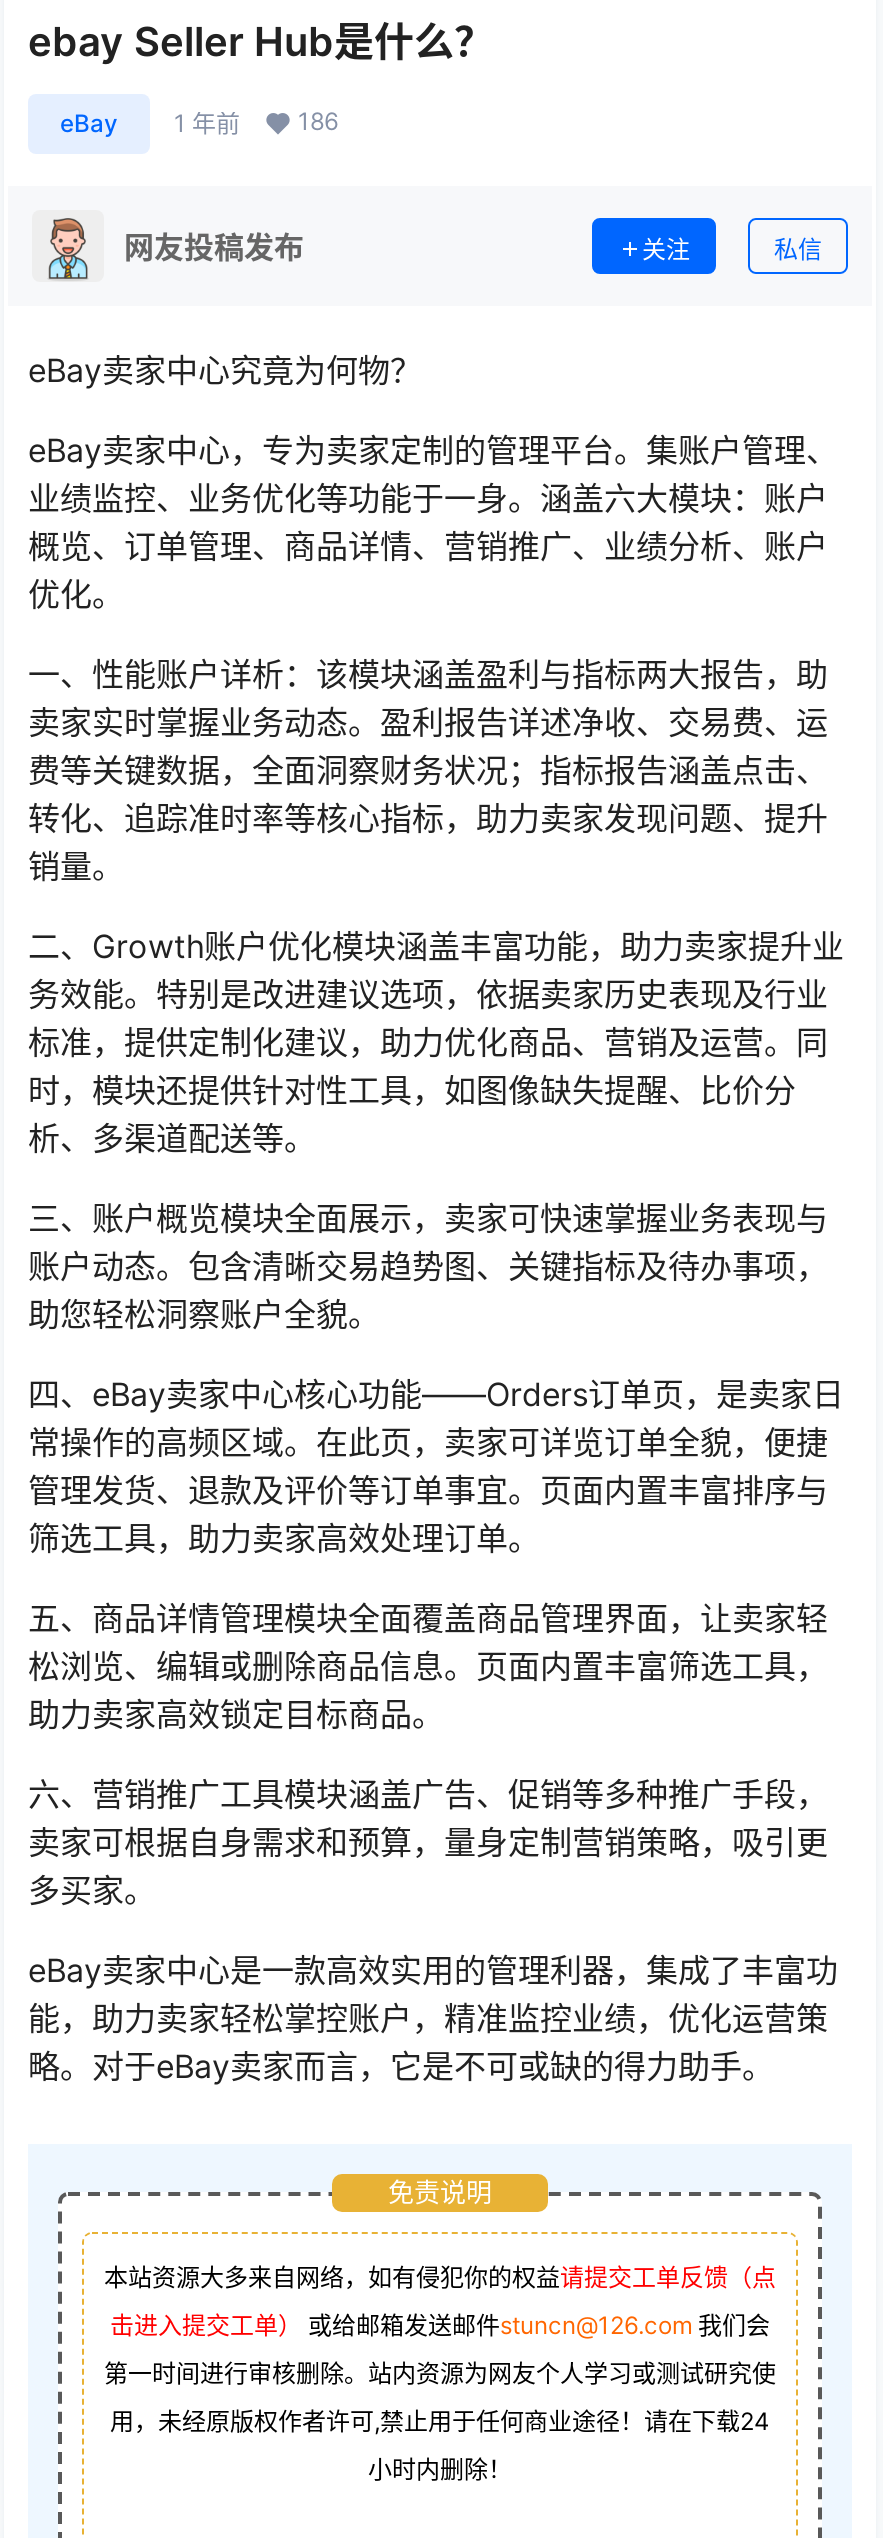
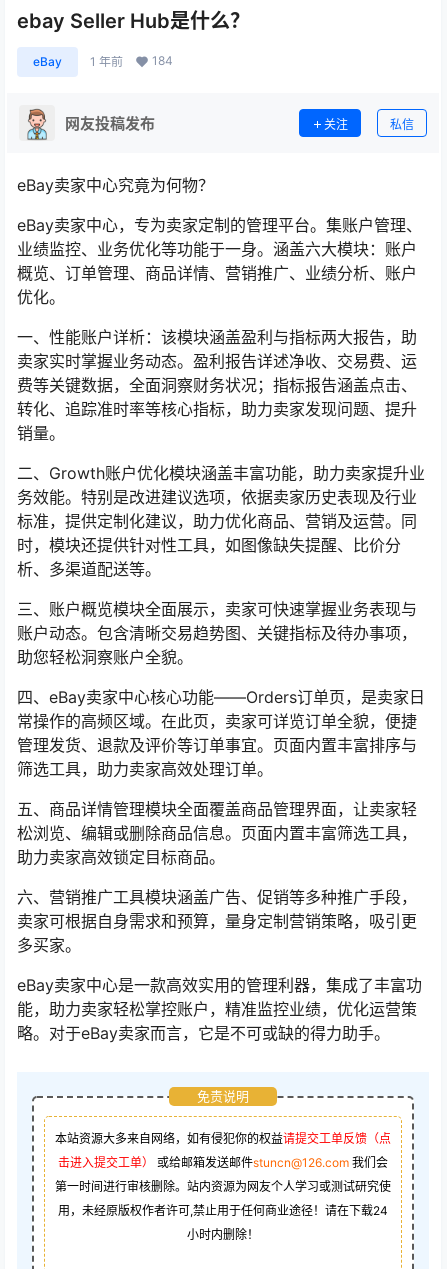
[60,106,338,138] eBay 1 年前 186 -> [33,53,173,69] eBay 1 年前 184

